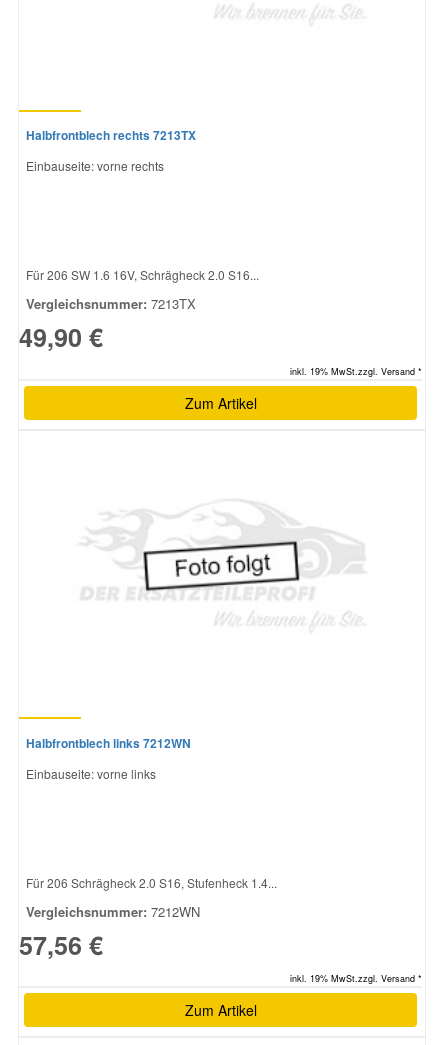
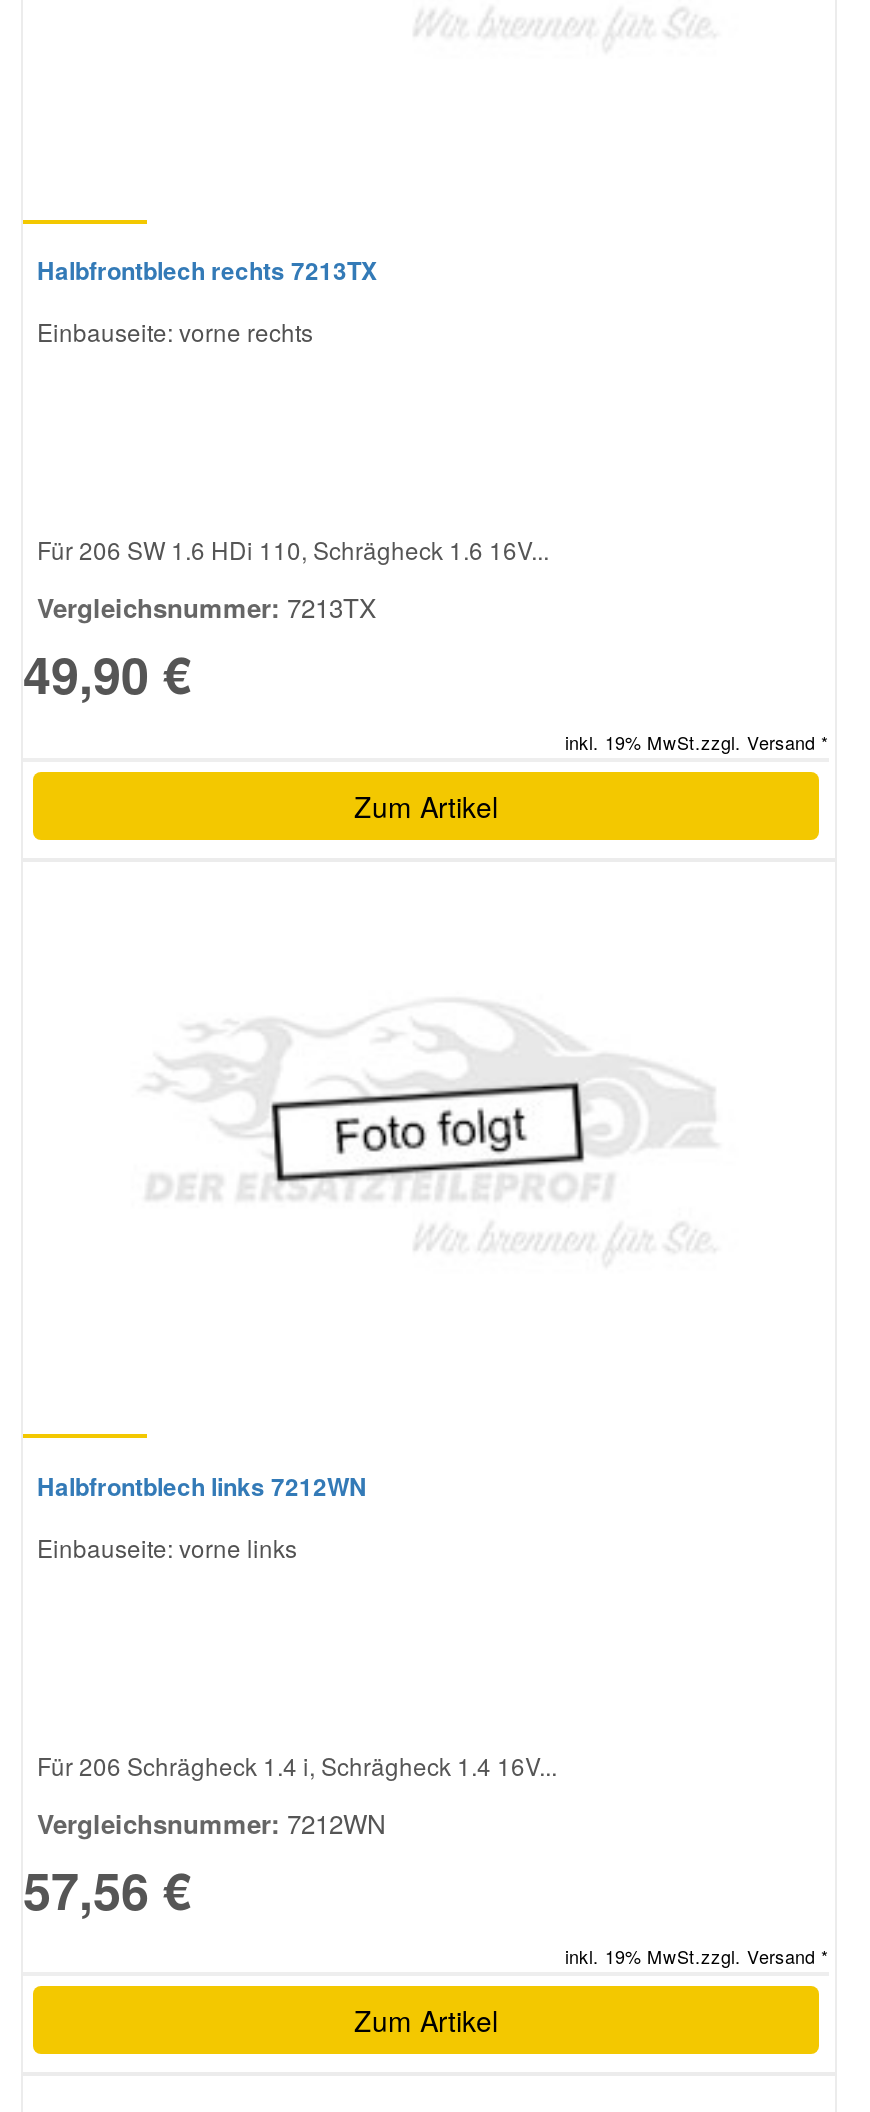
[26,266,259,283] Für 206 SW 1.6 16V, Schrägheck 2.0 S16... -> [37,532,549,566] Für 206 SW 1.6 HDi 110, Schrägheck 1.6 16V...
[26,874,277,891] Für 206 Schrägheck 2.0 S16, Stufenheck 1.4... -> [37,1747,557,1781] Für 206 Schrägheck 1.4 i, Schrägheck 1.4 16V...

